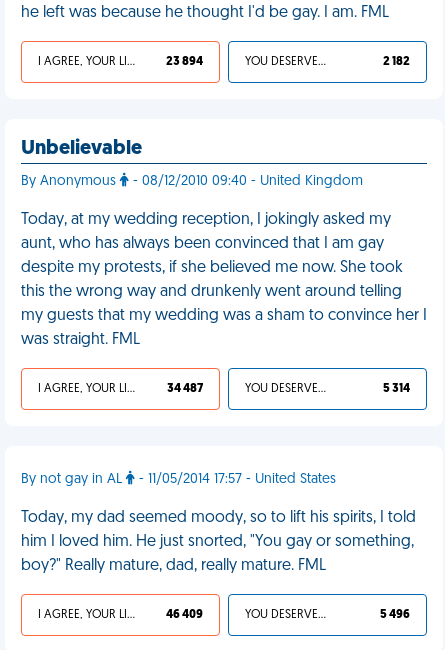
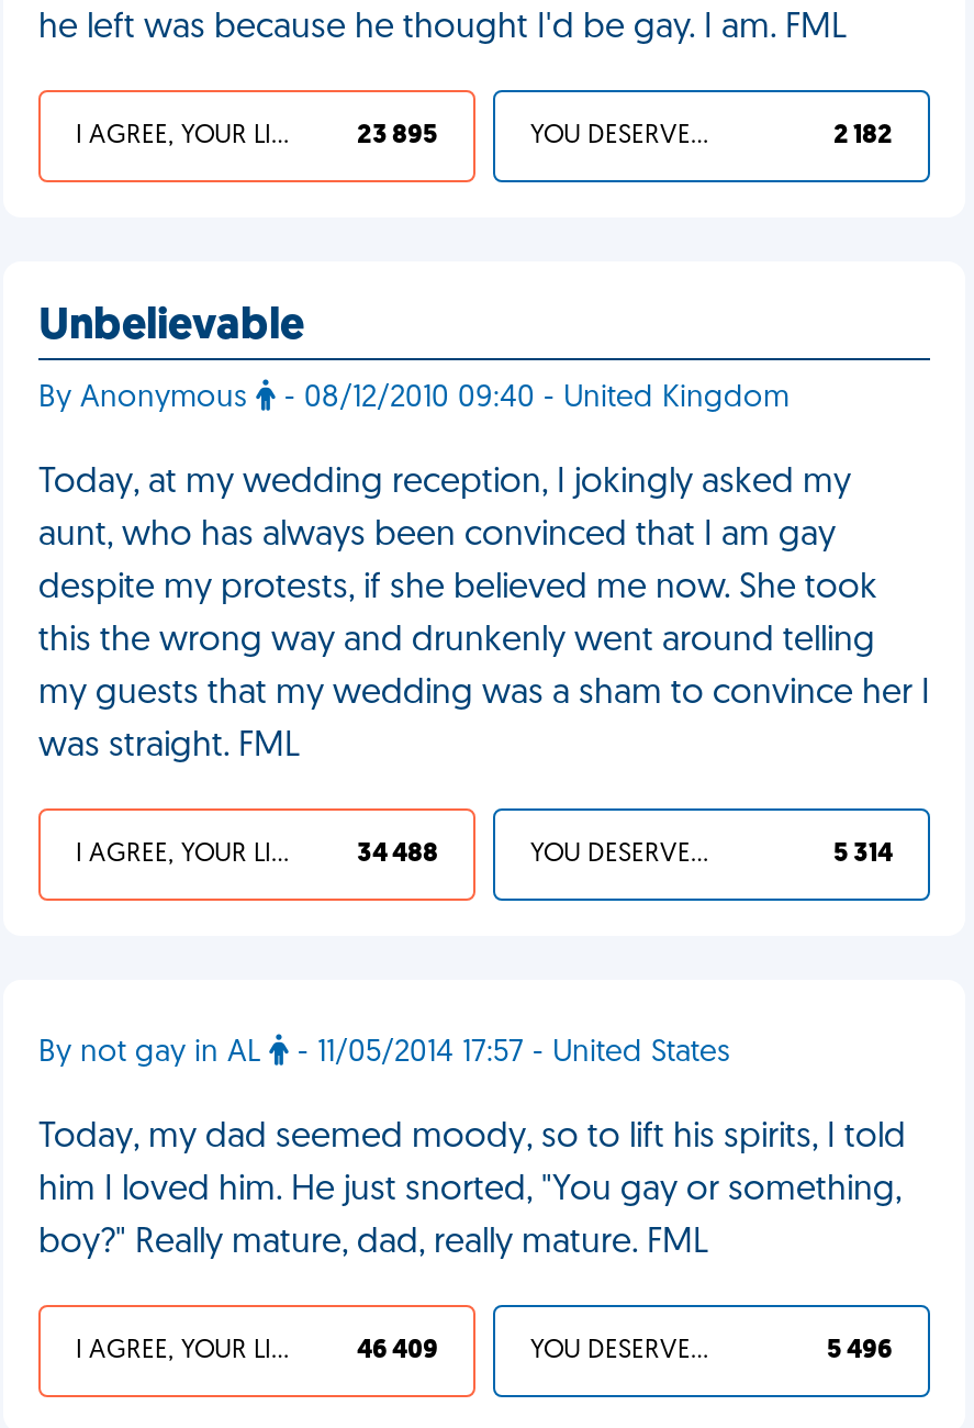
[166,56,203,68] 23 894 -> [357,123,438,149] 23 895
[167,383,203,395] 34 487 -> [357,841,438,868] 34 488

